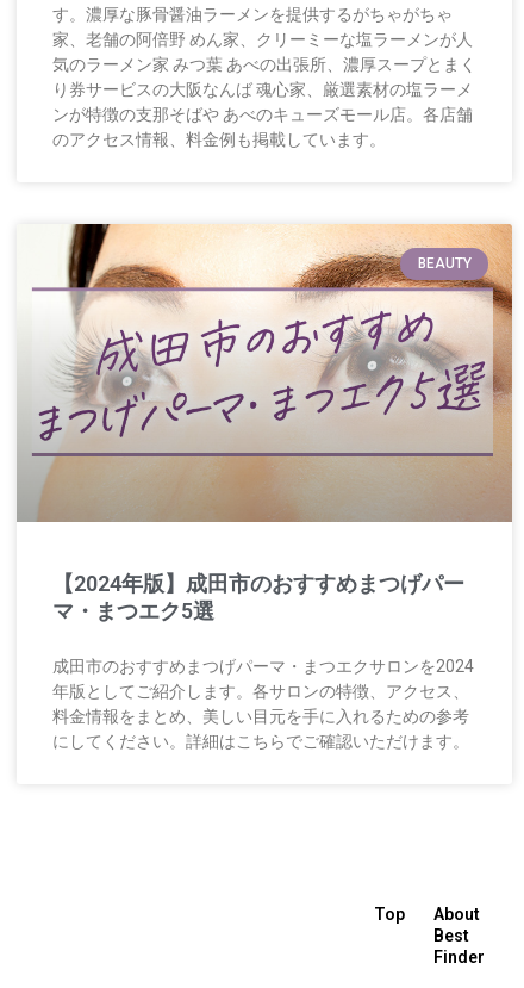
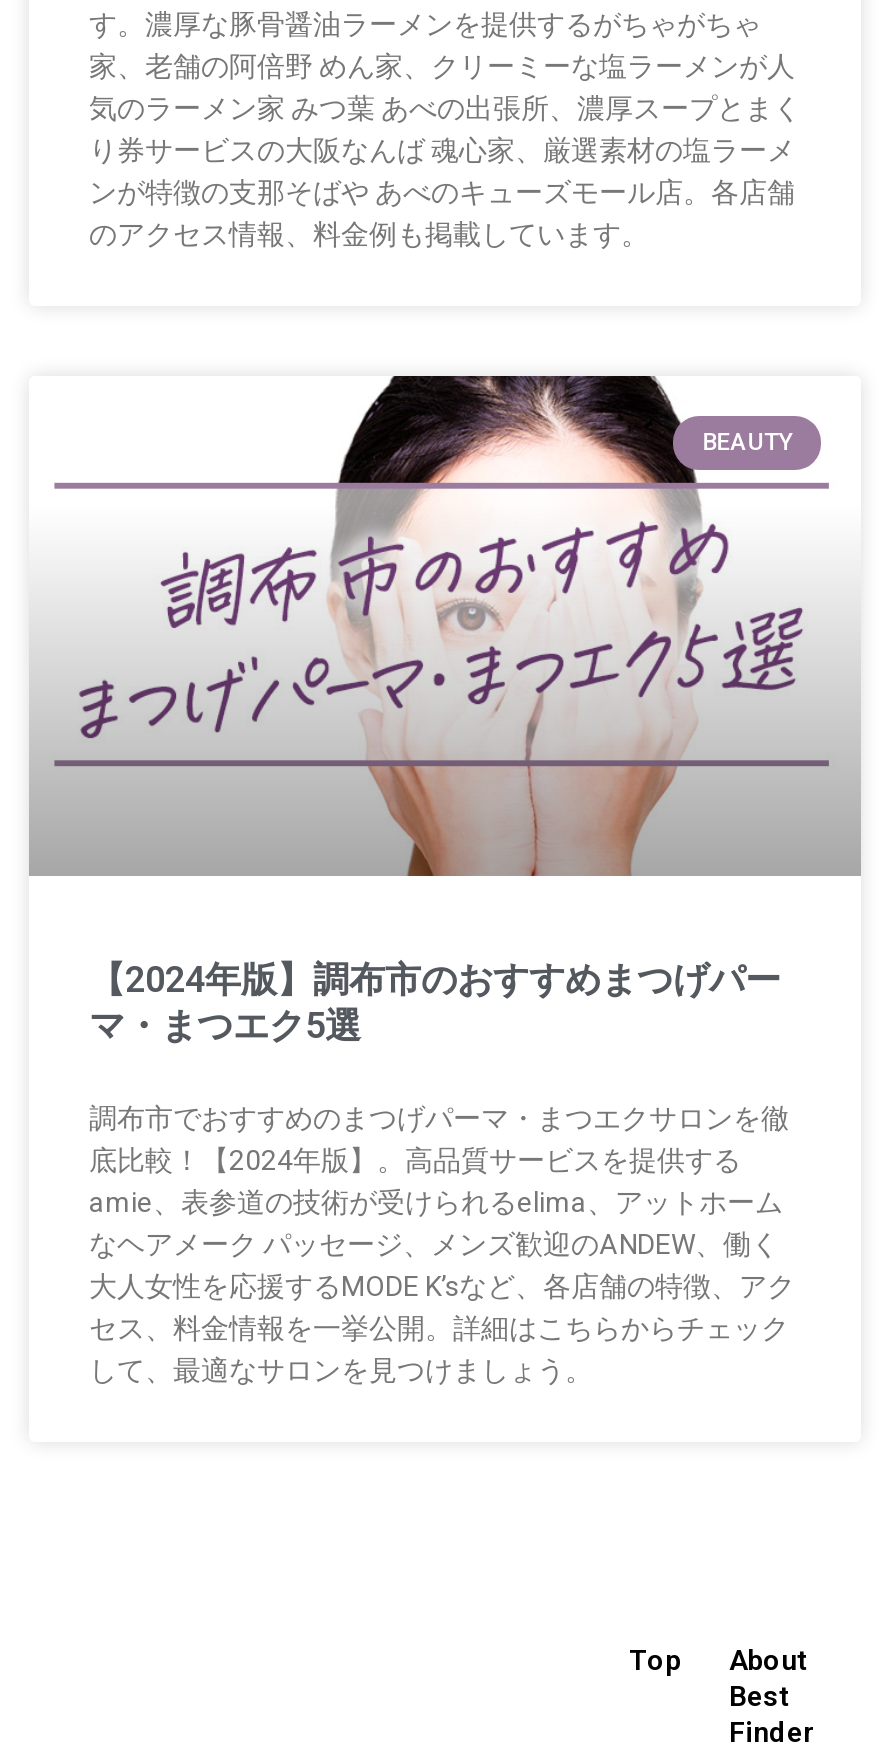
[37,223,513,523] [image] -> [67,374,861,876] [image]
[52,571,464,596] 【2024年版】成田市のおすすめまつげパー -> [89,958,781,1000] 【2024年版】調布市のおすすめまつげパー
[52,656,474,751] 成田市のおすすめまつげパーマ・まつエクサロンを2024 | 年版としてご紹介します。各サロンの特徴、アクセス、 | 料金情報をまとめ、美しい目元を手に入れるための参考 | にしてください。詳細はこちらでご確認いただけます。 -> [89,1102,795,1386] 調布市でおすすめのまつげパーマ・まつエクサロンを徹 | 底比較！【2024年版】。高品質サービスを提供する | amie、表参道の技術が受けられるelima、アットホーム | なヘアメーク パッセージ、メンズ歓迎のANDEW、働く | 大人女性を応援するMODE K’sなど、各店舗の特徴、アク | セス、料金情報を一挙公開。詳細はこちらからチェック | して、最適なサロンを見つけましょう。

